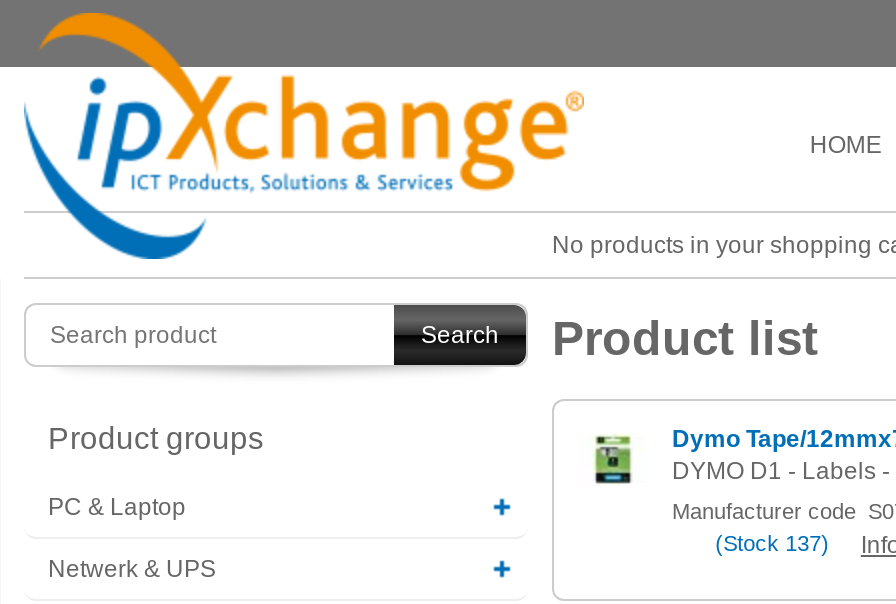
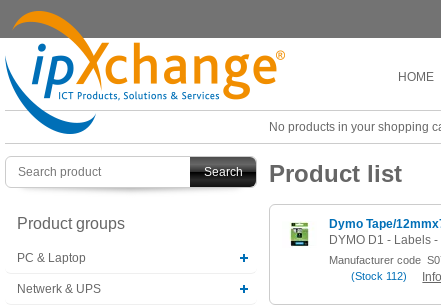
[715,531,829,555] (Stock 137) -> [351,270,407,282] (Stock 112)

